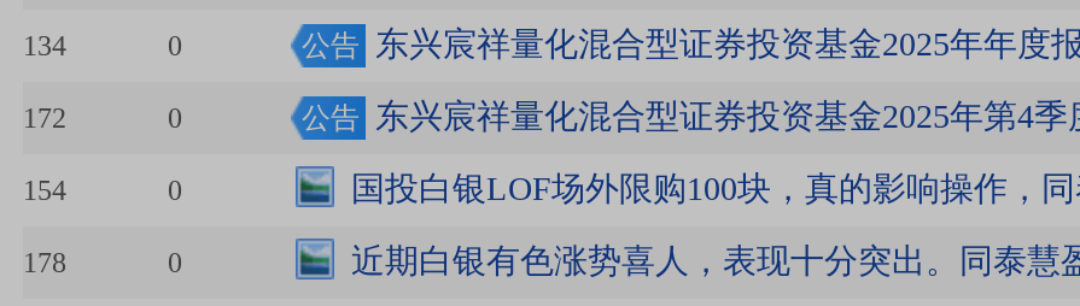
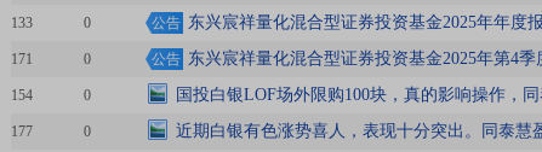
[23,29,66,63] 134 -> [11,14,33,31] 133
[23,101,66,135] 172 -> [11,51,33,68] 171
[23,246,66,279] 178 -> [11,123,33,140] 177

